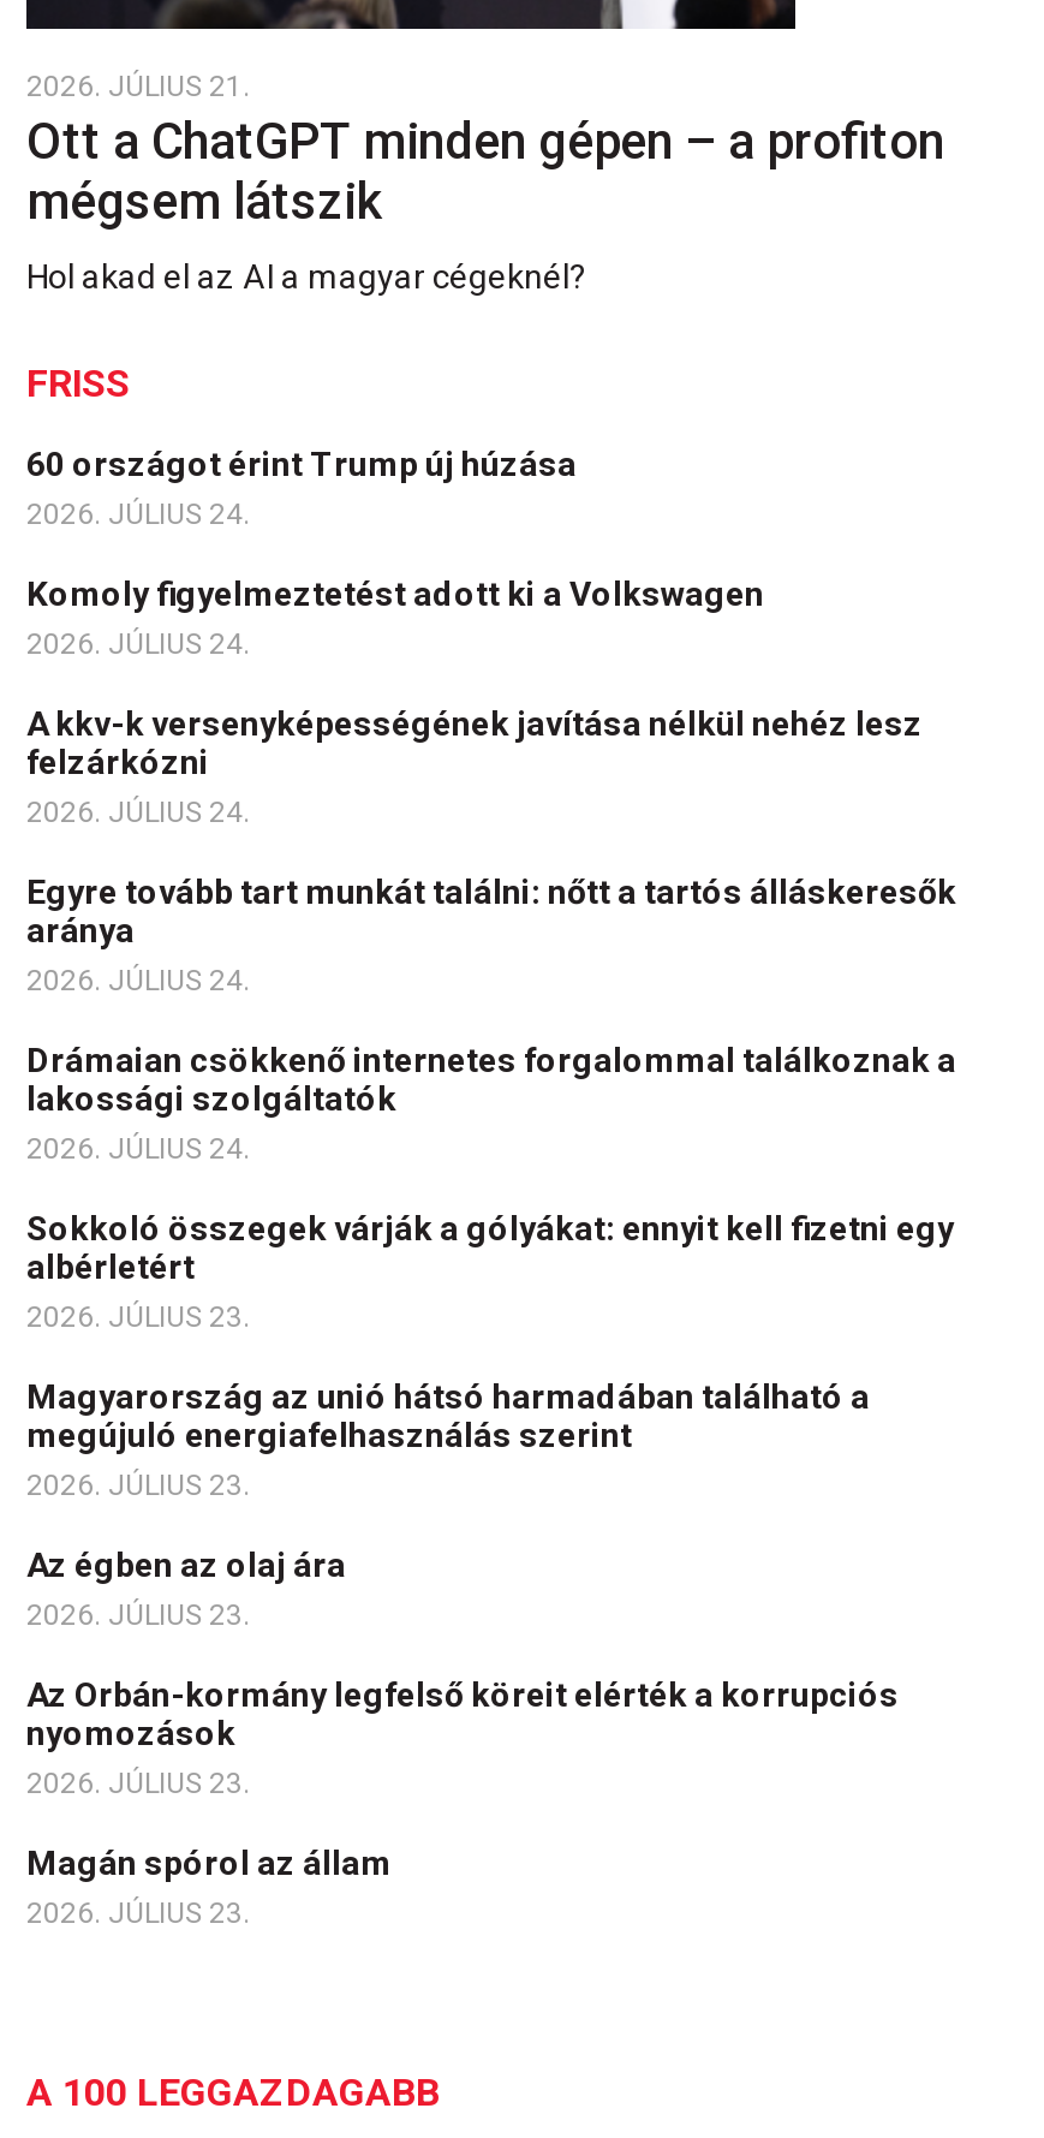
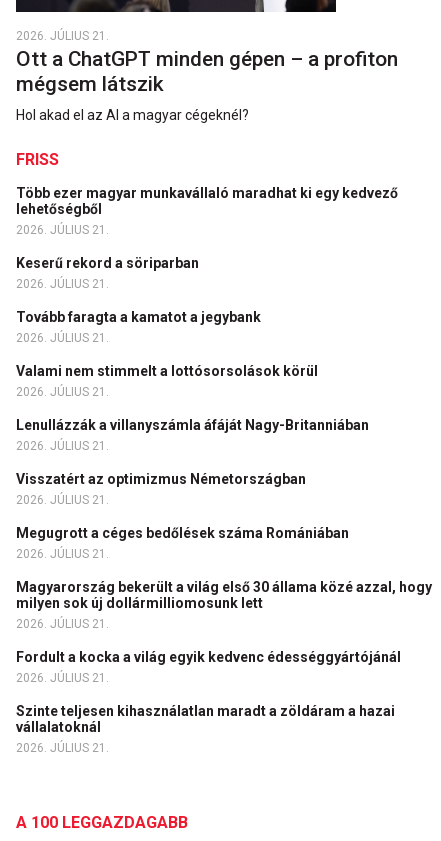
[26,445,584,531] 60 országot érint Trump új húzása | 2026. JÚLIUS 24. -> [16,185,398,237] Több ezer magyar munkavállaló maradhat ki egy kedvező | lehetőségből | 2026. JÚLIUS 21.
[26,574,771,661] Komoly figyelmeztetést adott ki a Volkswagen | 2026. JÚLIUS 24. -> [16,255,202,291] Keserű rekord a söriparban | 2026. JÚLIUS 21.
[26,704,923,829] A kkv-k versenyképességének javítása nélkül nehéz lesz | felzárkózni | 2026. JÚLIUS 24. -> [16,309,264,345] Tovább faragta a kamatot a jegybank | 2026. JÚLIUS 21.
[26,873,956,997] Egyre tovább tart munkát találni: nőtt a tartós álláskeresők | aránya | 2026. JÚLIUS 24. -> [16,363,324,399] Valami nem stimmelt a lottósorsolások körül | 2026. JÚLIUS 21.
[26,1041,956,1166] Drámaian csökkenő internetes forgalommal találkoznak a | lakossági szolgáltatók | 2026. JÚLIUS 24. -> [16,417,372,453] Lenullázzák a villanyszámla áfáját Nagy-Britanniában | 2026. JÚLIUS 21.
[26,1209,954,1334] Sokkoló összegek várják a gólyákat: ennyit kell fizetni egy | albérletért | 2026. JÚLIUS 23. -> [16,471,309,507] Visszatért az optimizmus Németországban | 2026. JÚLIUS 21.
[26,1377,870,1502] Magyarország az unió hátsó harmadában található a | megújuló energiafelhasználás szerint | 2026. JÚLIUS 23. -> [16,525,352,561] Megugrott a céges bedőlések száma Romániában | 2026. JÚLIUS 21.
[26,1546,353,1632] Az égben az olaj ára | 2026. JÚLIUS 23. -> [16,579,432,631] Magyarország bekerült a világ első 30 állama közé azzal, hogy | milyen sok új dollármilliomosunk lett | 2026. JÚLIUS 21.
[26,1675,899,1800] Az Orbán-kormány legfelső köreit elérték a korrupciós | nyomozások | 2026. JÚLIUS 23. -> [16,649,407,685] Fordult a kocka a világ egyik kedvenc édességgyártójánál | 2026. JÚLIUS 21.
[26,1844,399,1930] Magán spórol az állam | 2026. JÚLIUS 23. -> [16,703,395,755] Szinte teljesen kihasználatlan maradt a zöldáram a hazai | vállalatoknál | 2026. JÚLIUS 21.

